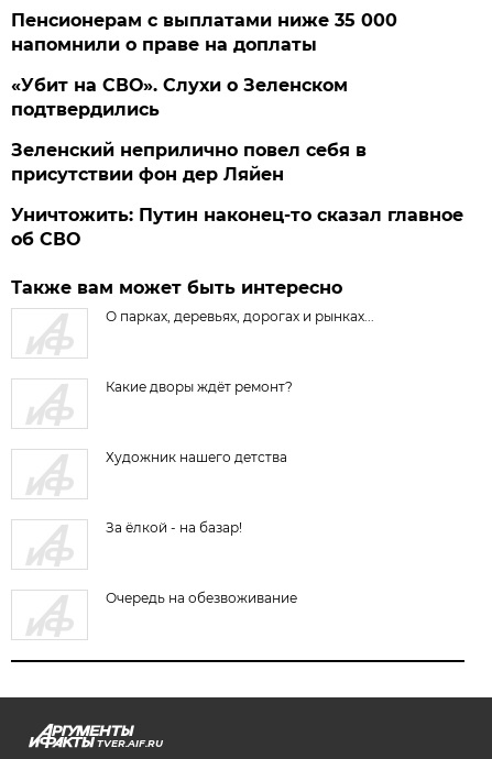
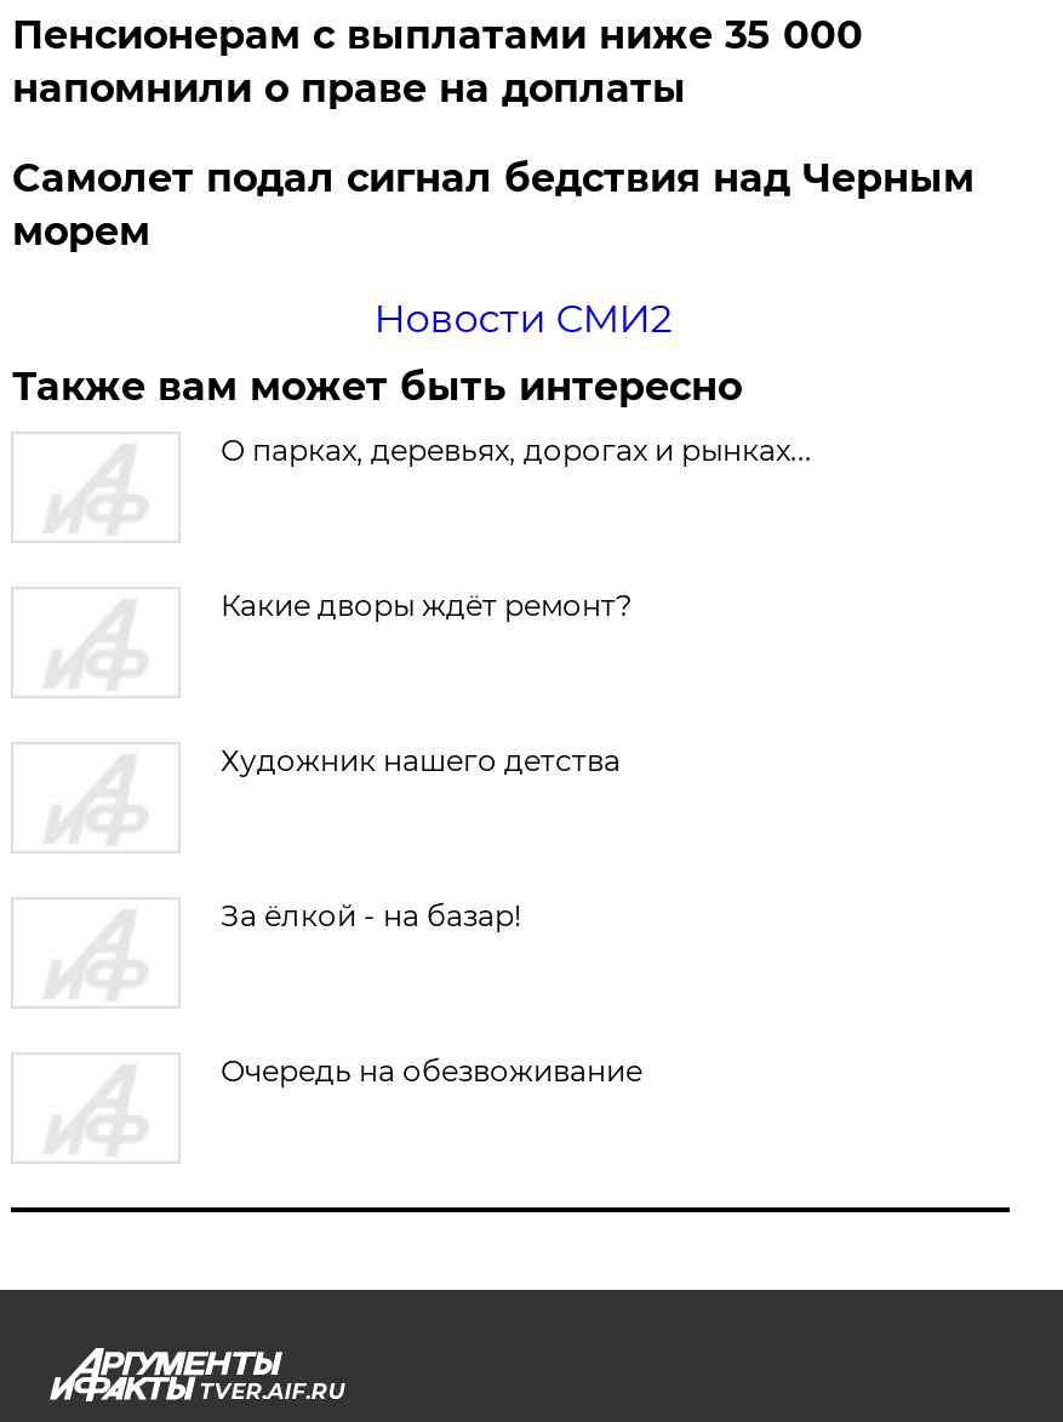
[11,75,464,250] «Убит на СВО». Слухи о Зеленском | подтвердились | Зеленский неприлично повел cебя в | присутствии фон дер Ляйен | Уничтожить: Путин наконец-то сказал главное | об СВО -> [12,155,974,342] Самолет подал сигнал бедствия над Черным | морем | Новости СМИ2

